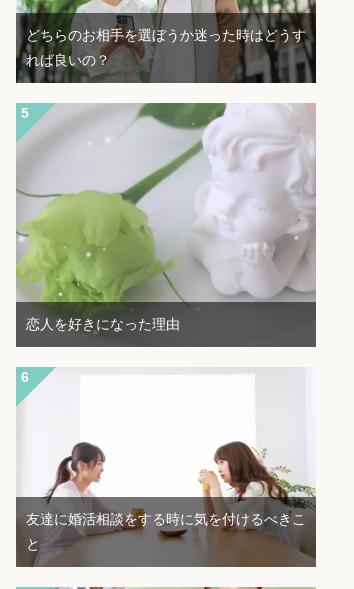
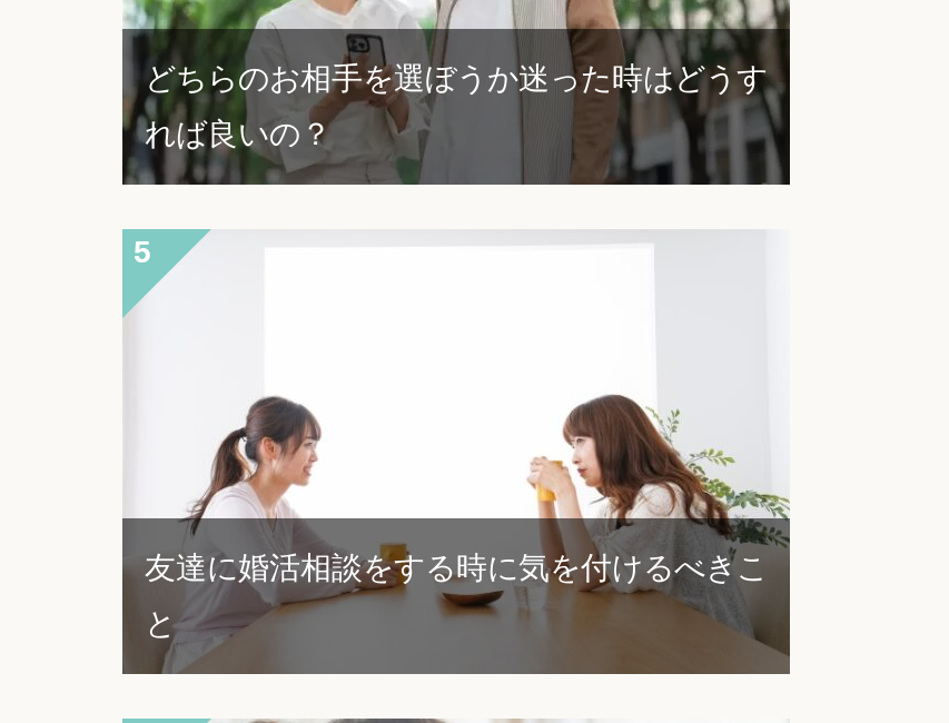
[15,102,316,347] [image] | 恋人を好きになった理由 -> none

